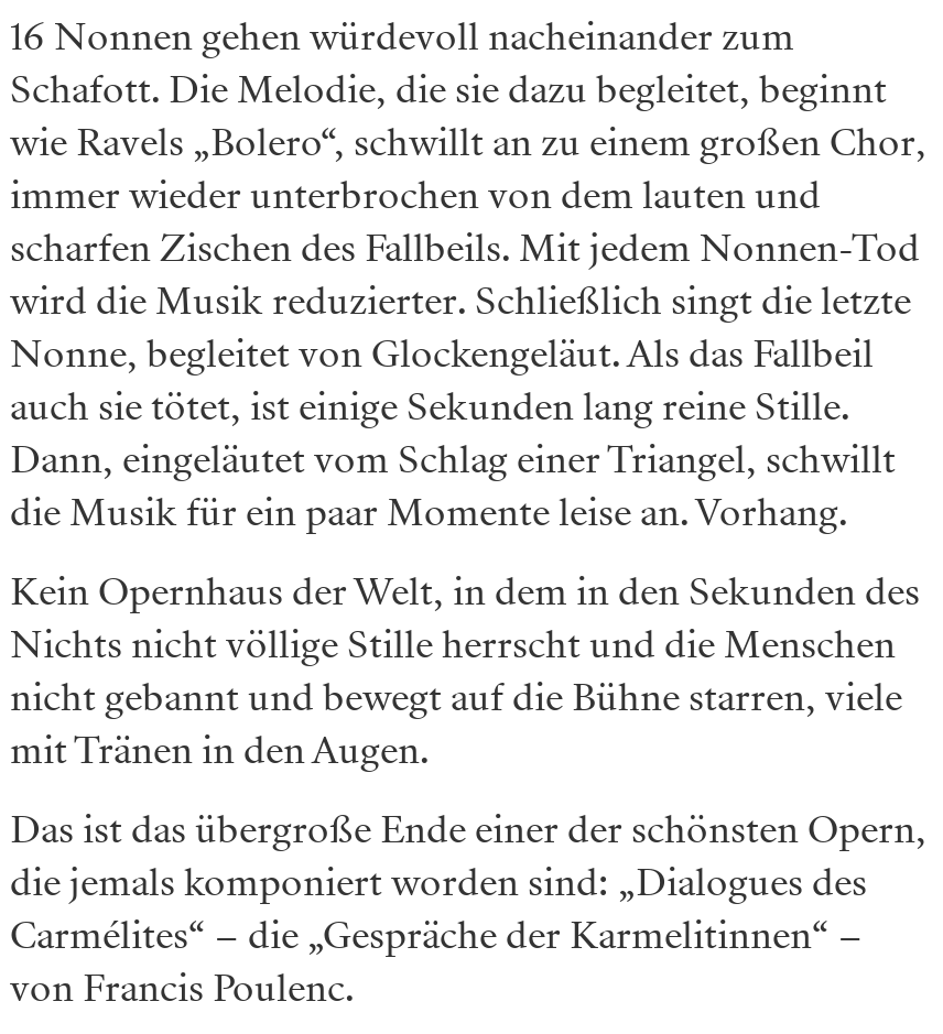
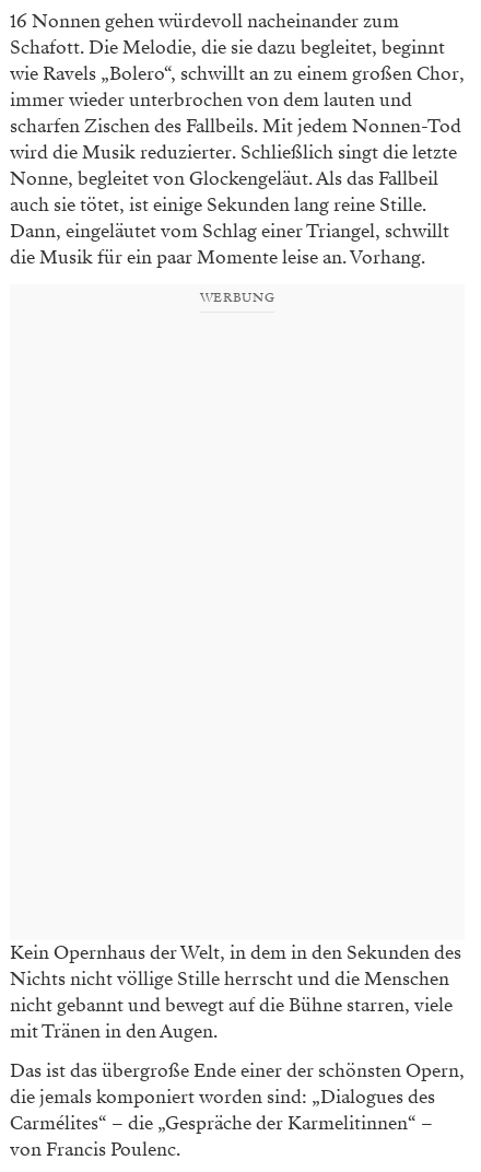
none -> [200,288,275,306] WERBUNG

